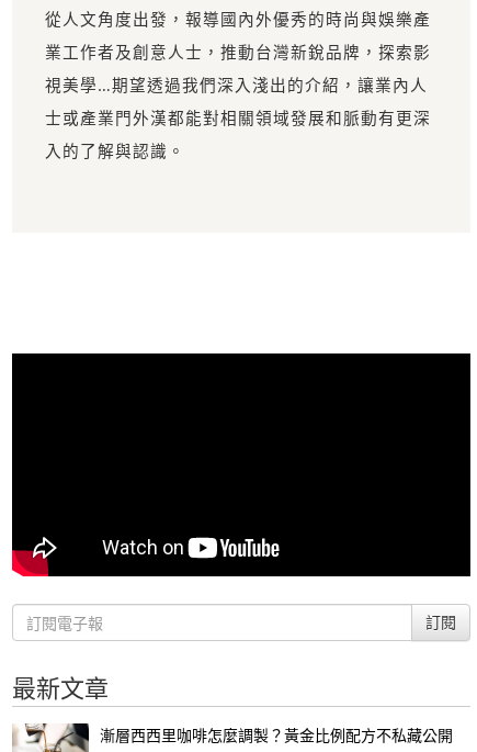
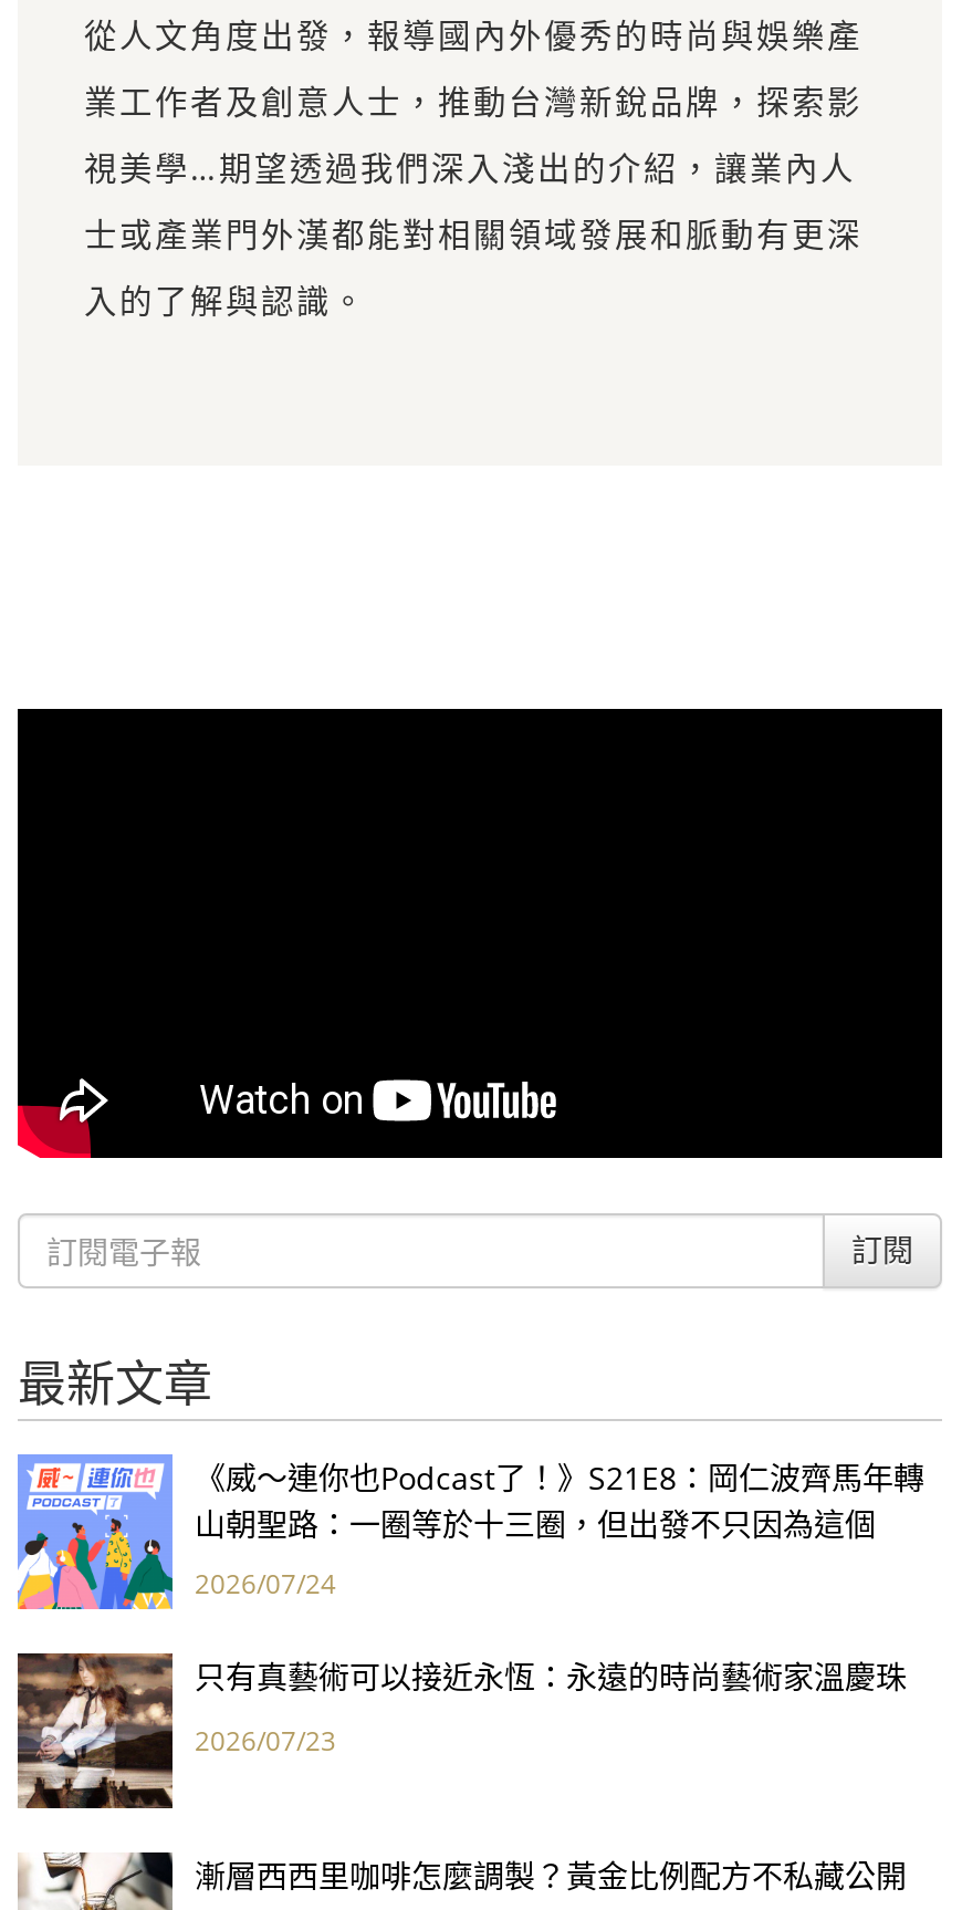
none -> [15,1638,172,1810] [image]
none -> [18,1452,924,1760] [image] | 《威～連你也Podcast了！》S21E8：岡仁波齊馬年轉 | 山朝聖路：一圈等於十三圈，但出發不只因為這個 | 2026/07/24 | 只有真藝術可以接近永恆：永遠的時尚藝術家溫慶珠 | 2026/07/23

